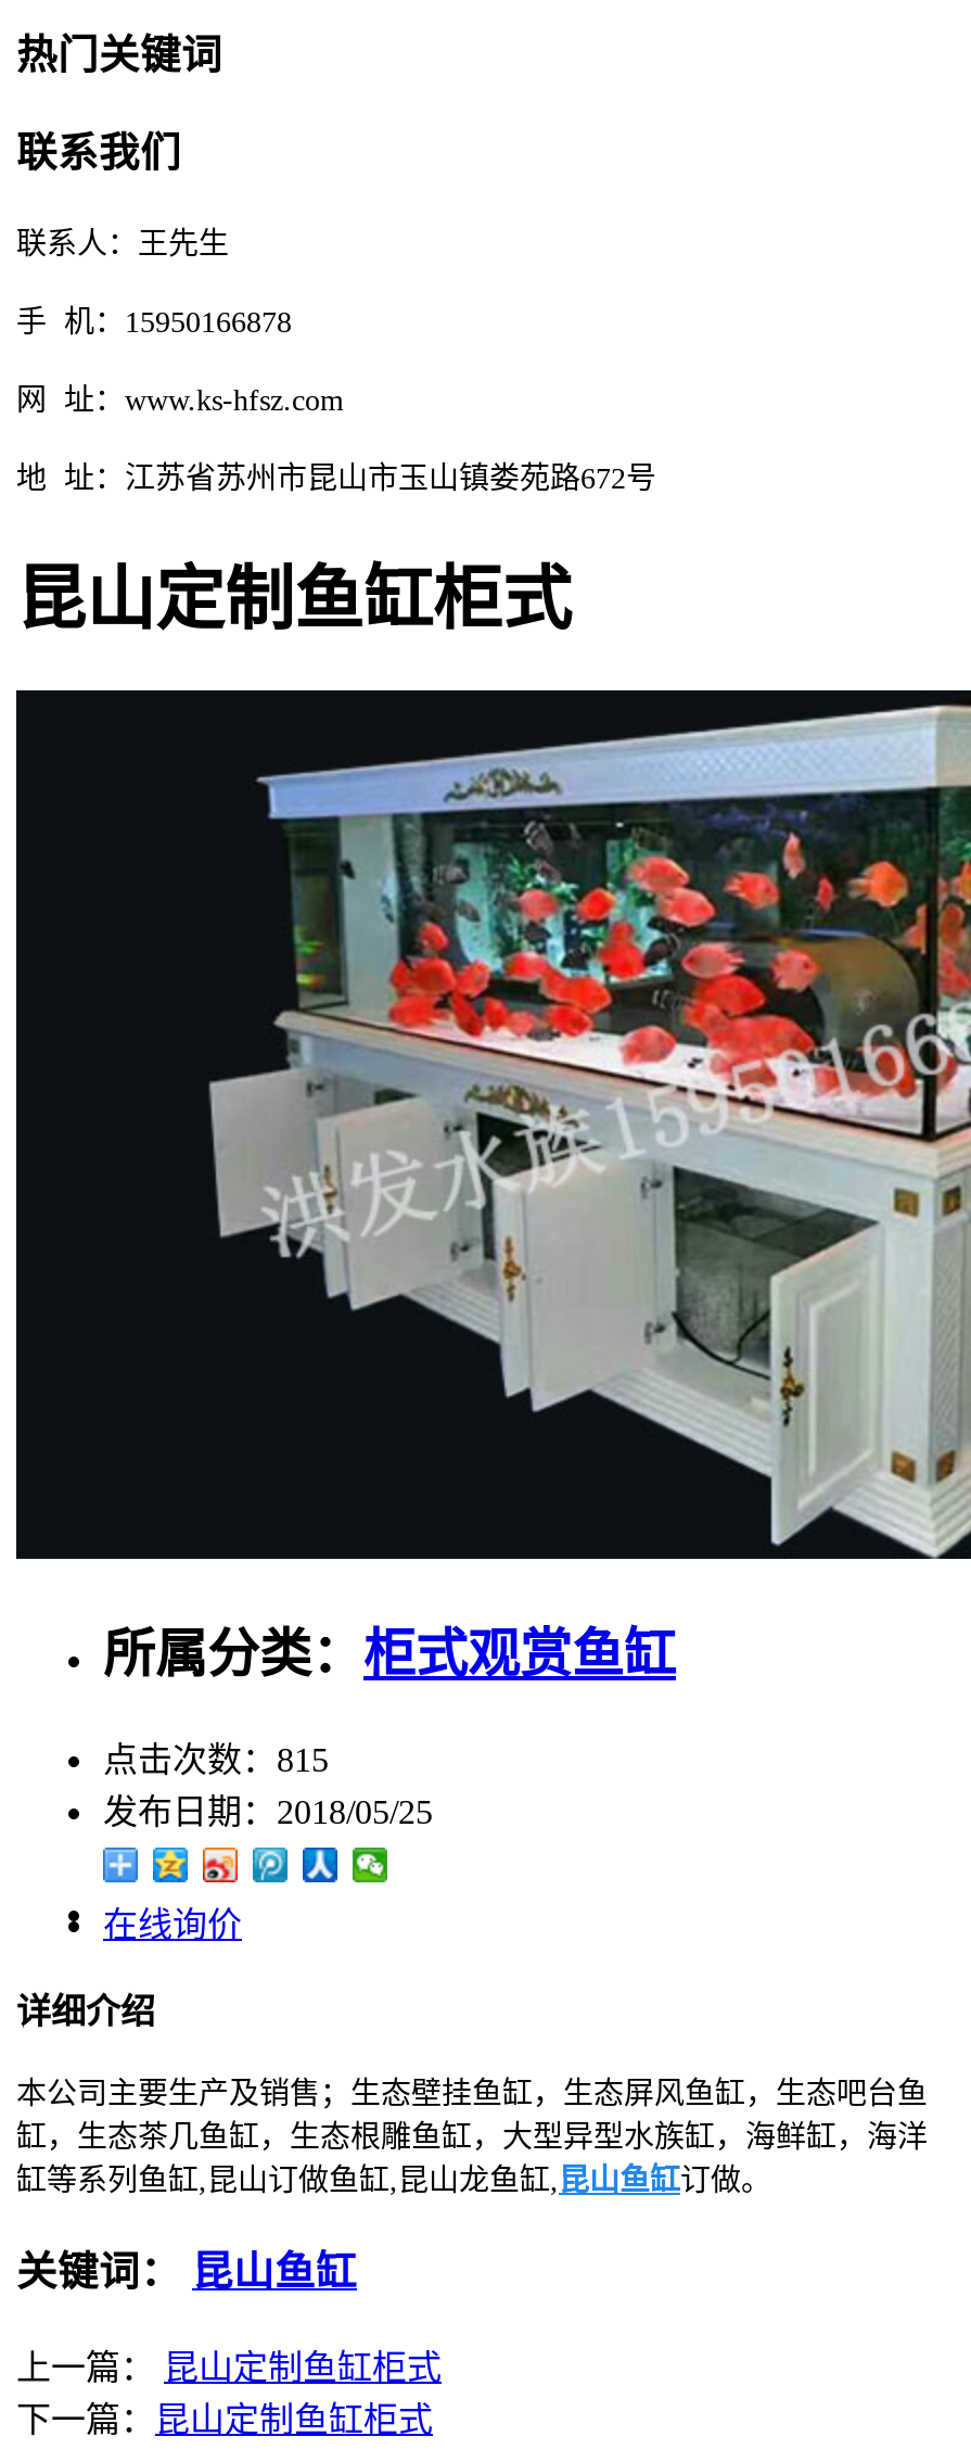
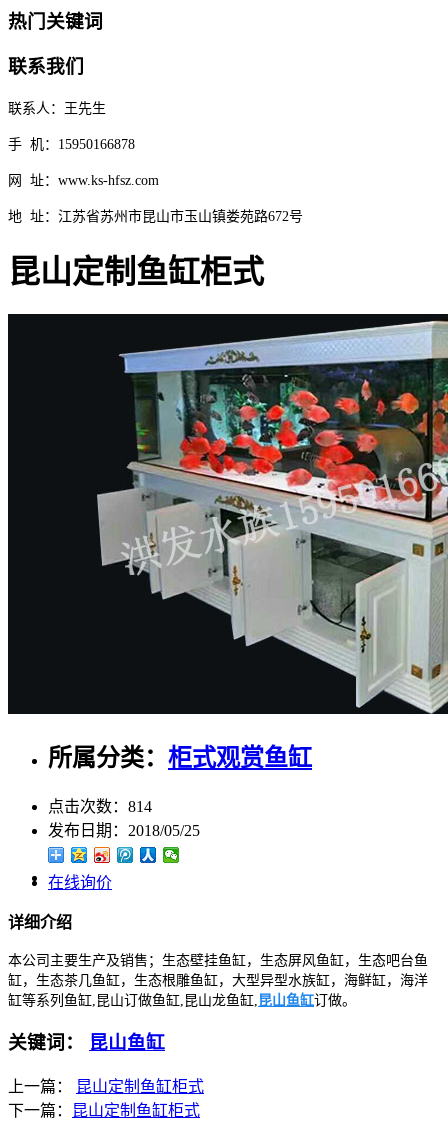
[103,1741,329,1777] 点击次数：815 -> [48,798,152,815] 点击次数：814

